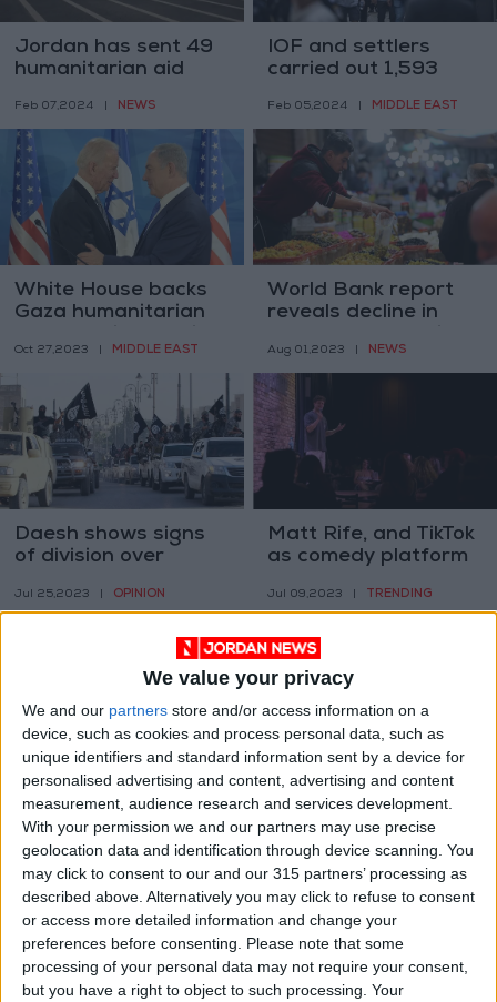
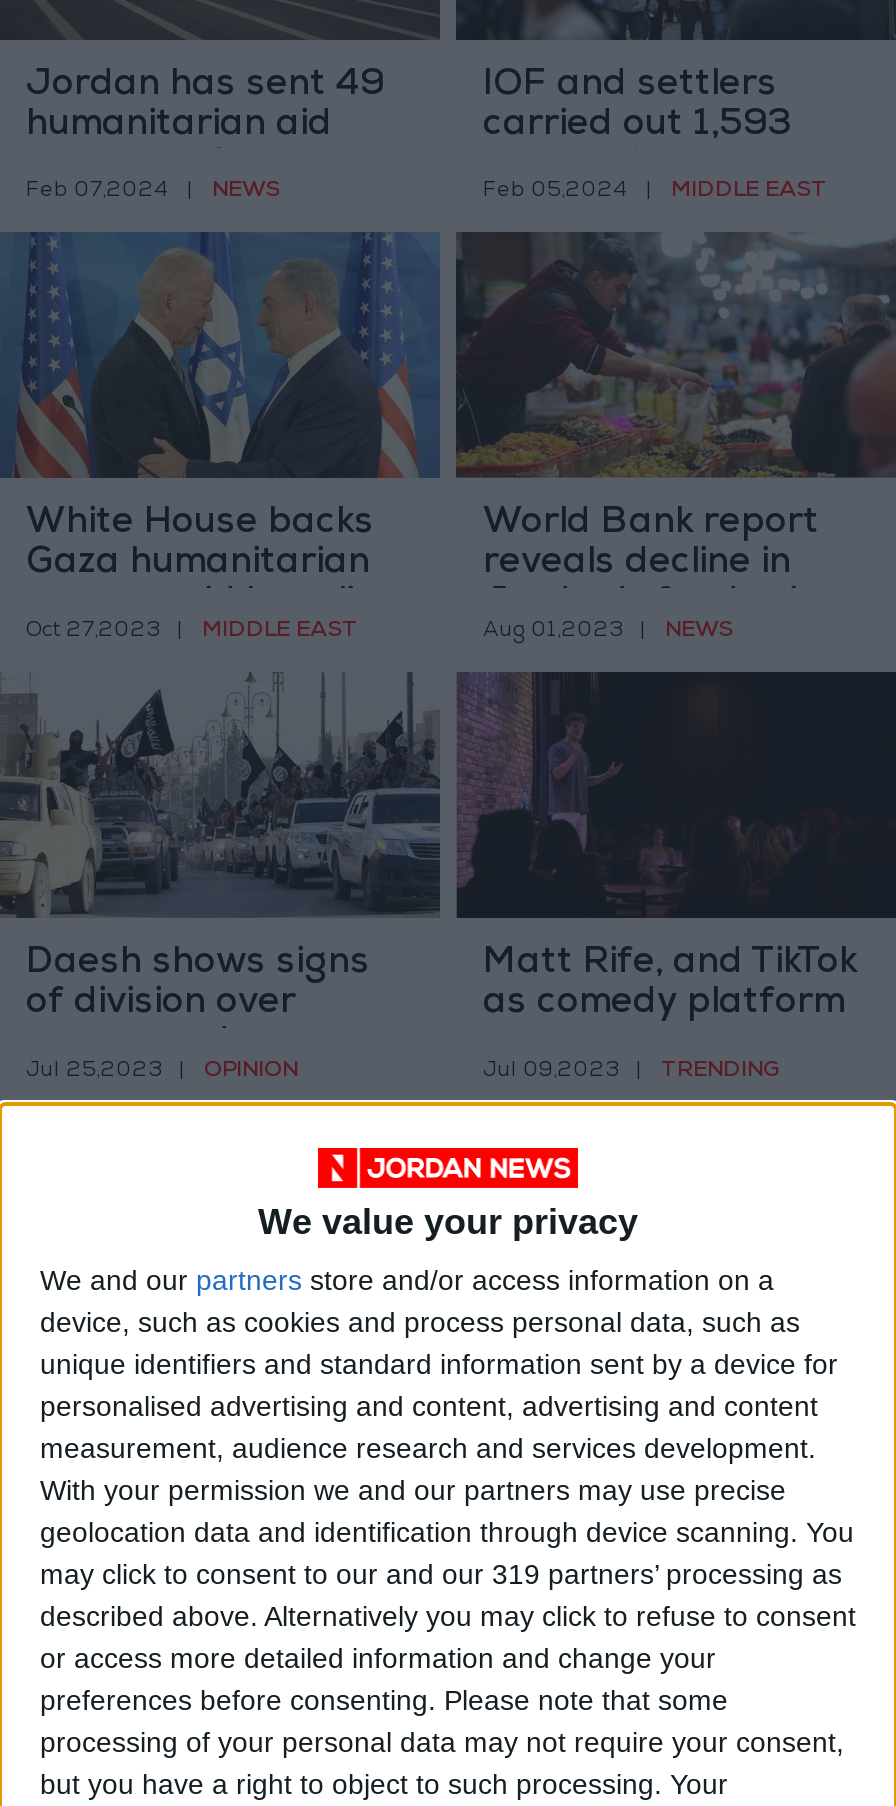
[22,865,467,882] may click to consent to our and our 315 partners’ processing as -> [40,1559,842,1591] may click to consent to our and our 319 partners’ processing as

